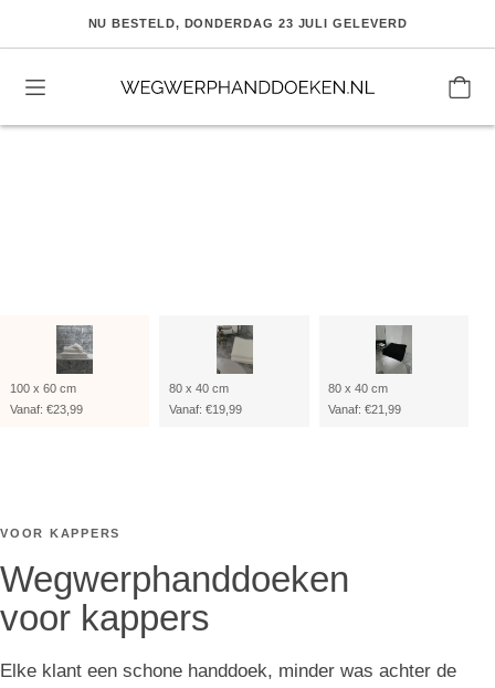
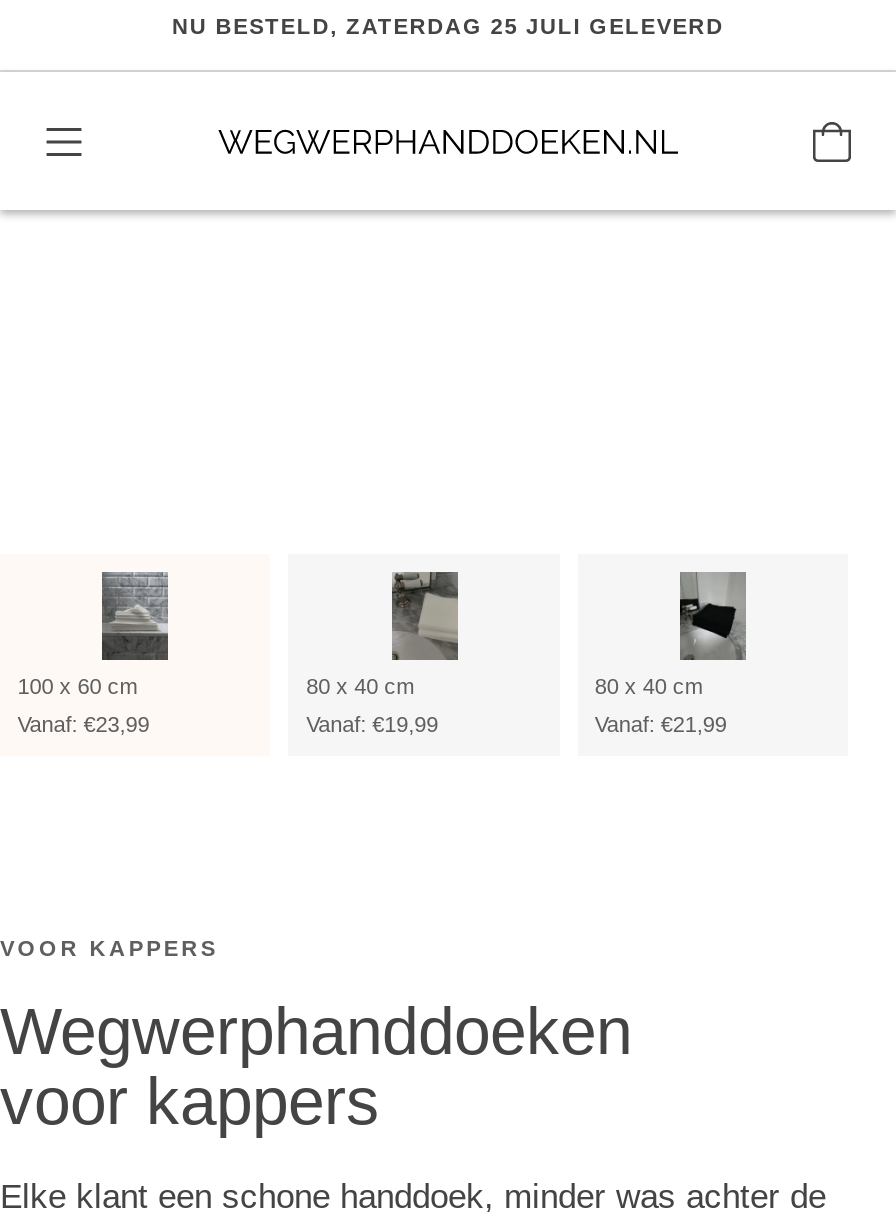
[88,17,407,30] NU BESTELD, DONDERDAG 23 JULI GELEVERD -> [172,14,724,38] NU BESTELD, ZATERDAG 25 JULI GELEVERD

